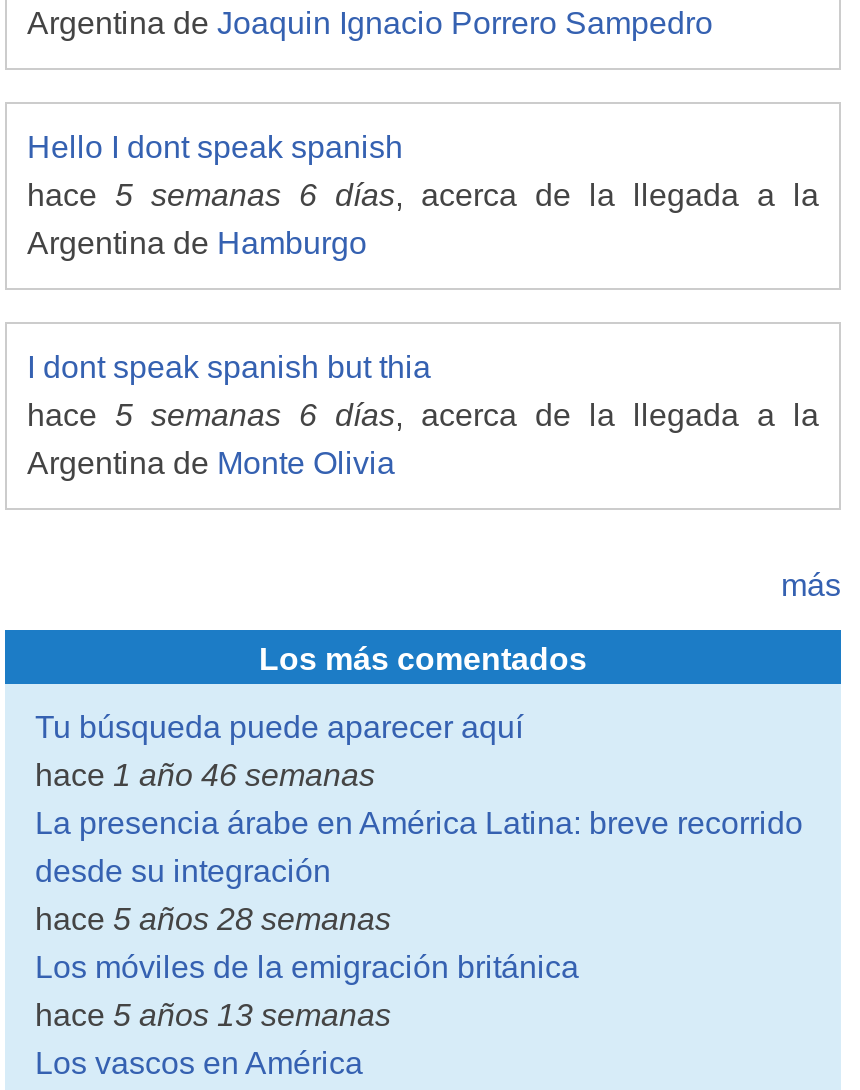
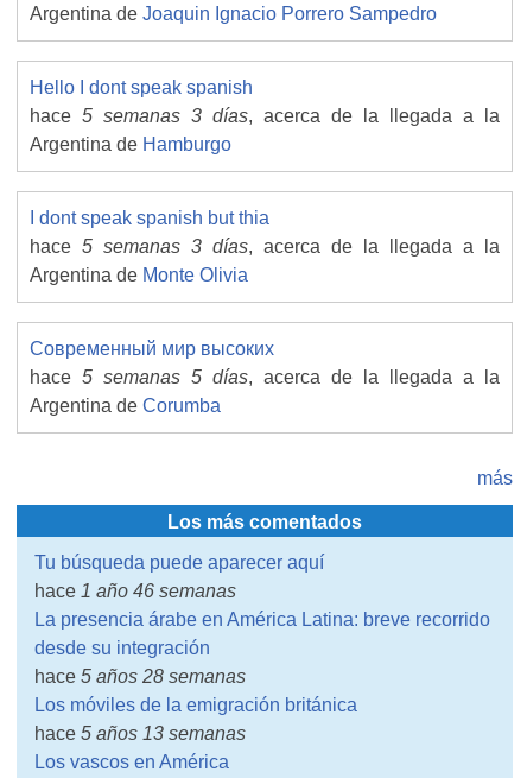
[27,179,819,213] hace 5 semanas 6 días, acerca de la llegada a la -> [30,106,500,126] hace 5 semanas 3 días, acerca de la llegada a la
[27,399,819,433] hace 5 semanas 6 días, acerca de la llegada a la -> [30,237,500,257] hace 5 semanas 3 días, acerca de la llegada a la
none -> [30,339,500,416] Современный мир высоких | hace 5 semanas 5 días, acerca de la llegada a la | Argentina de Corumba

